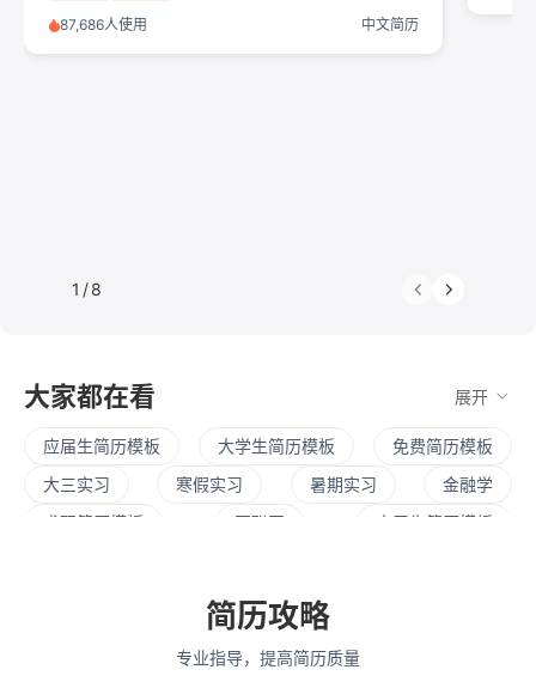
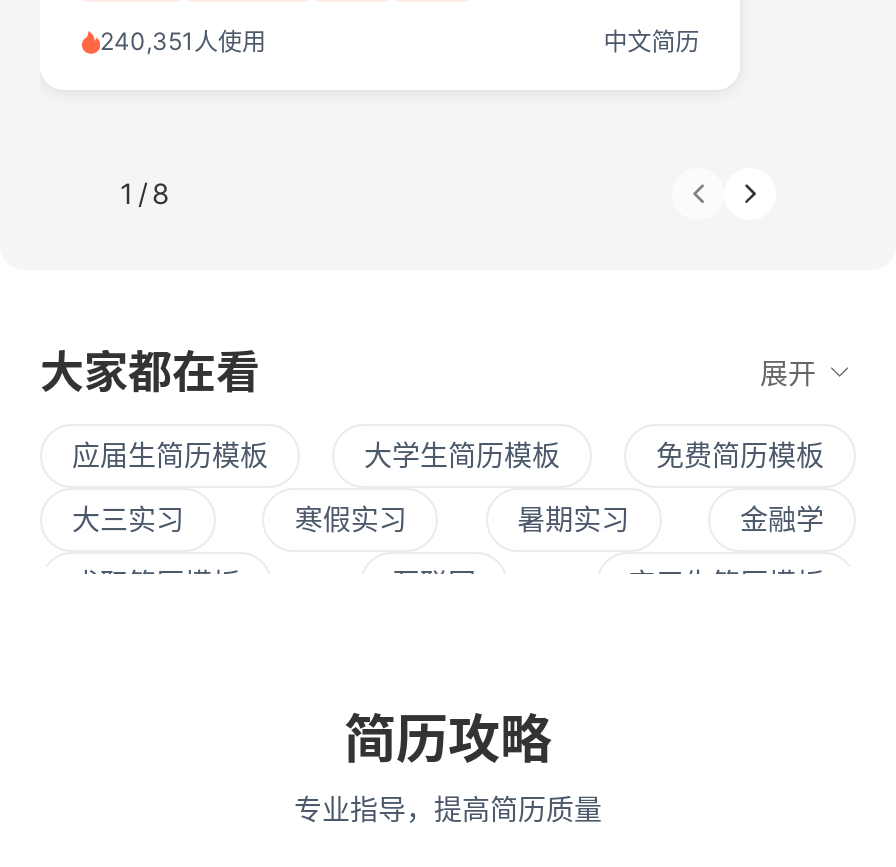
[60,15,147,33] 87,686人使用 -> [100,25,266,55] 240,351人使用

